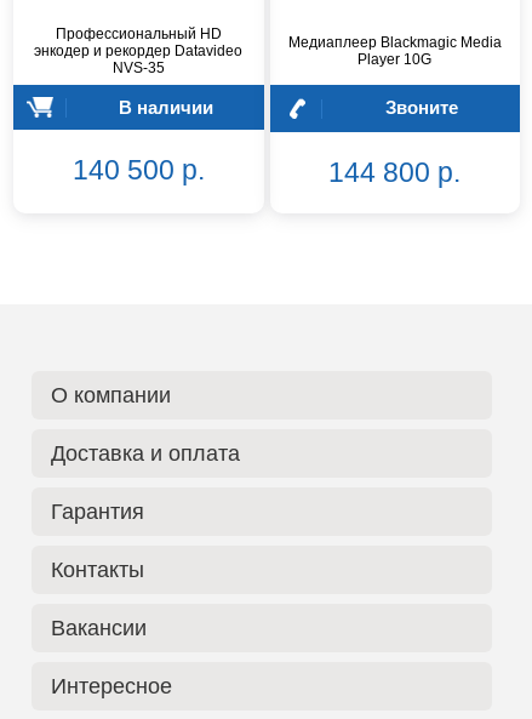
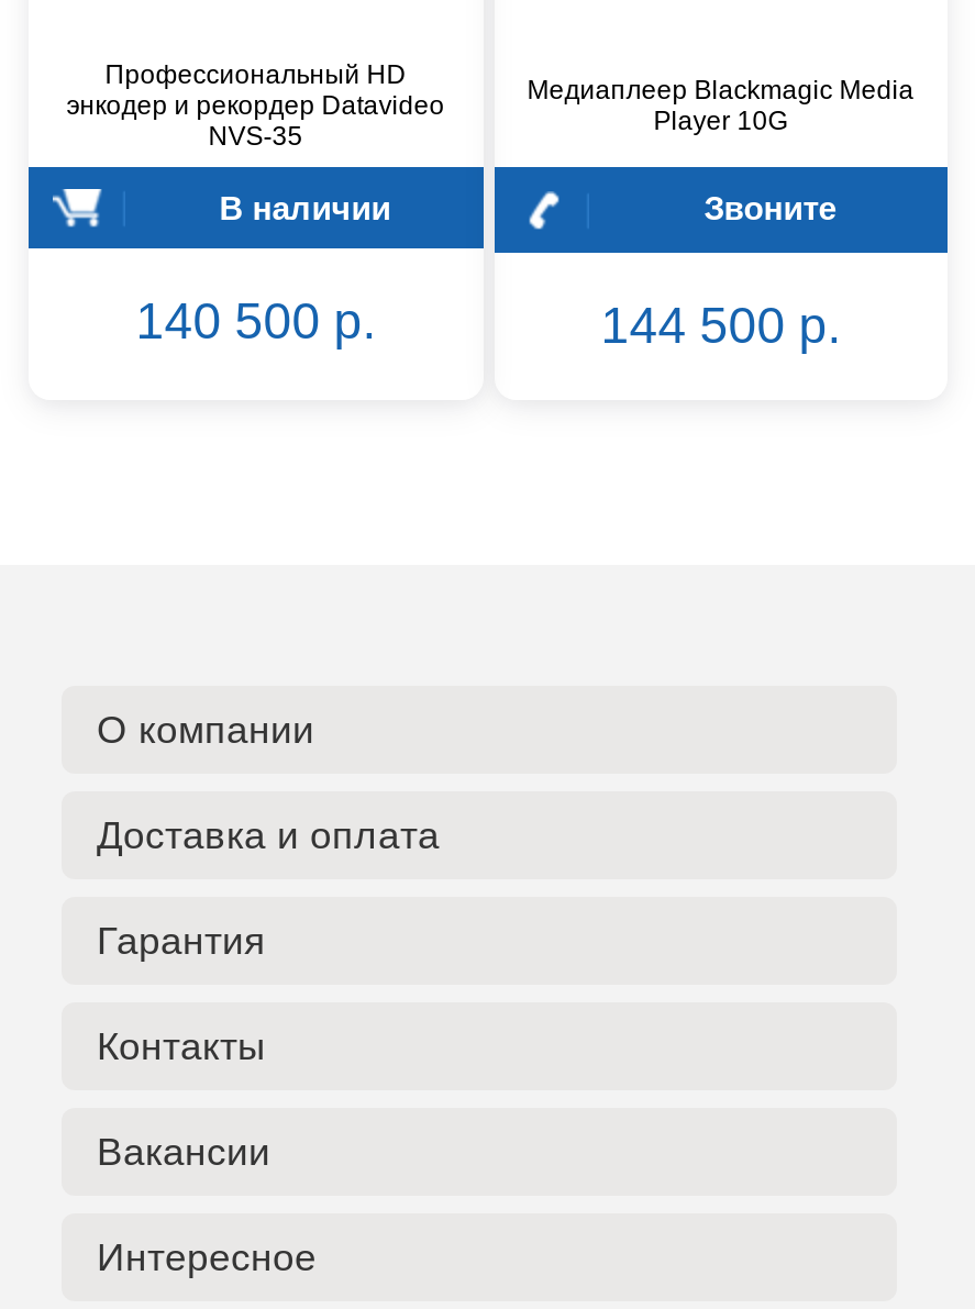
[329,156,461,187] 144 800 р. -> [601,296,840,353] 144 500 р.

